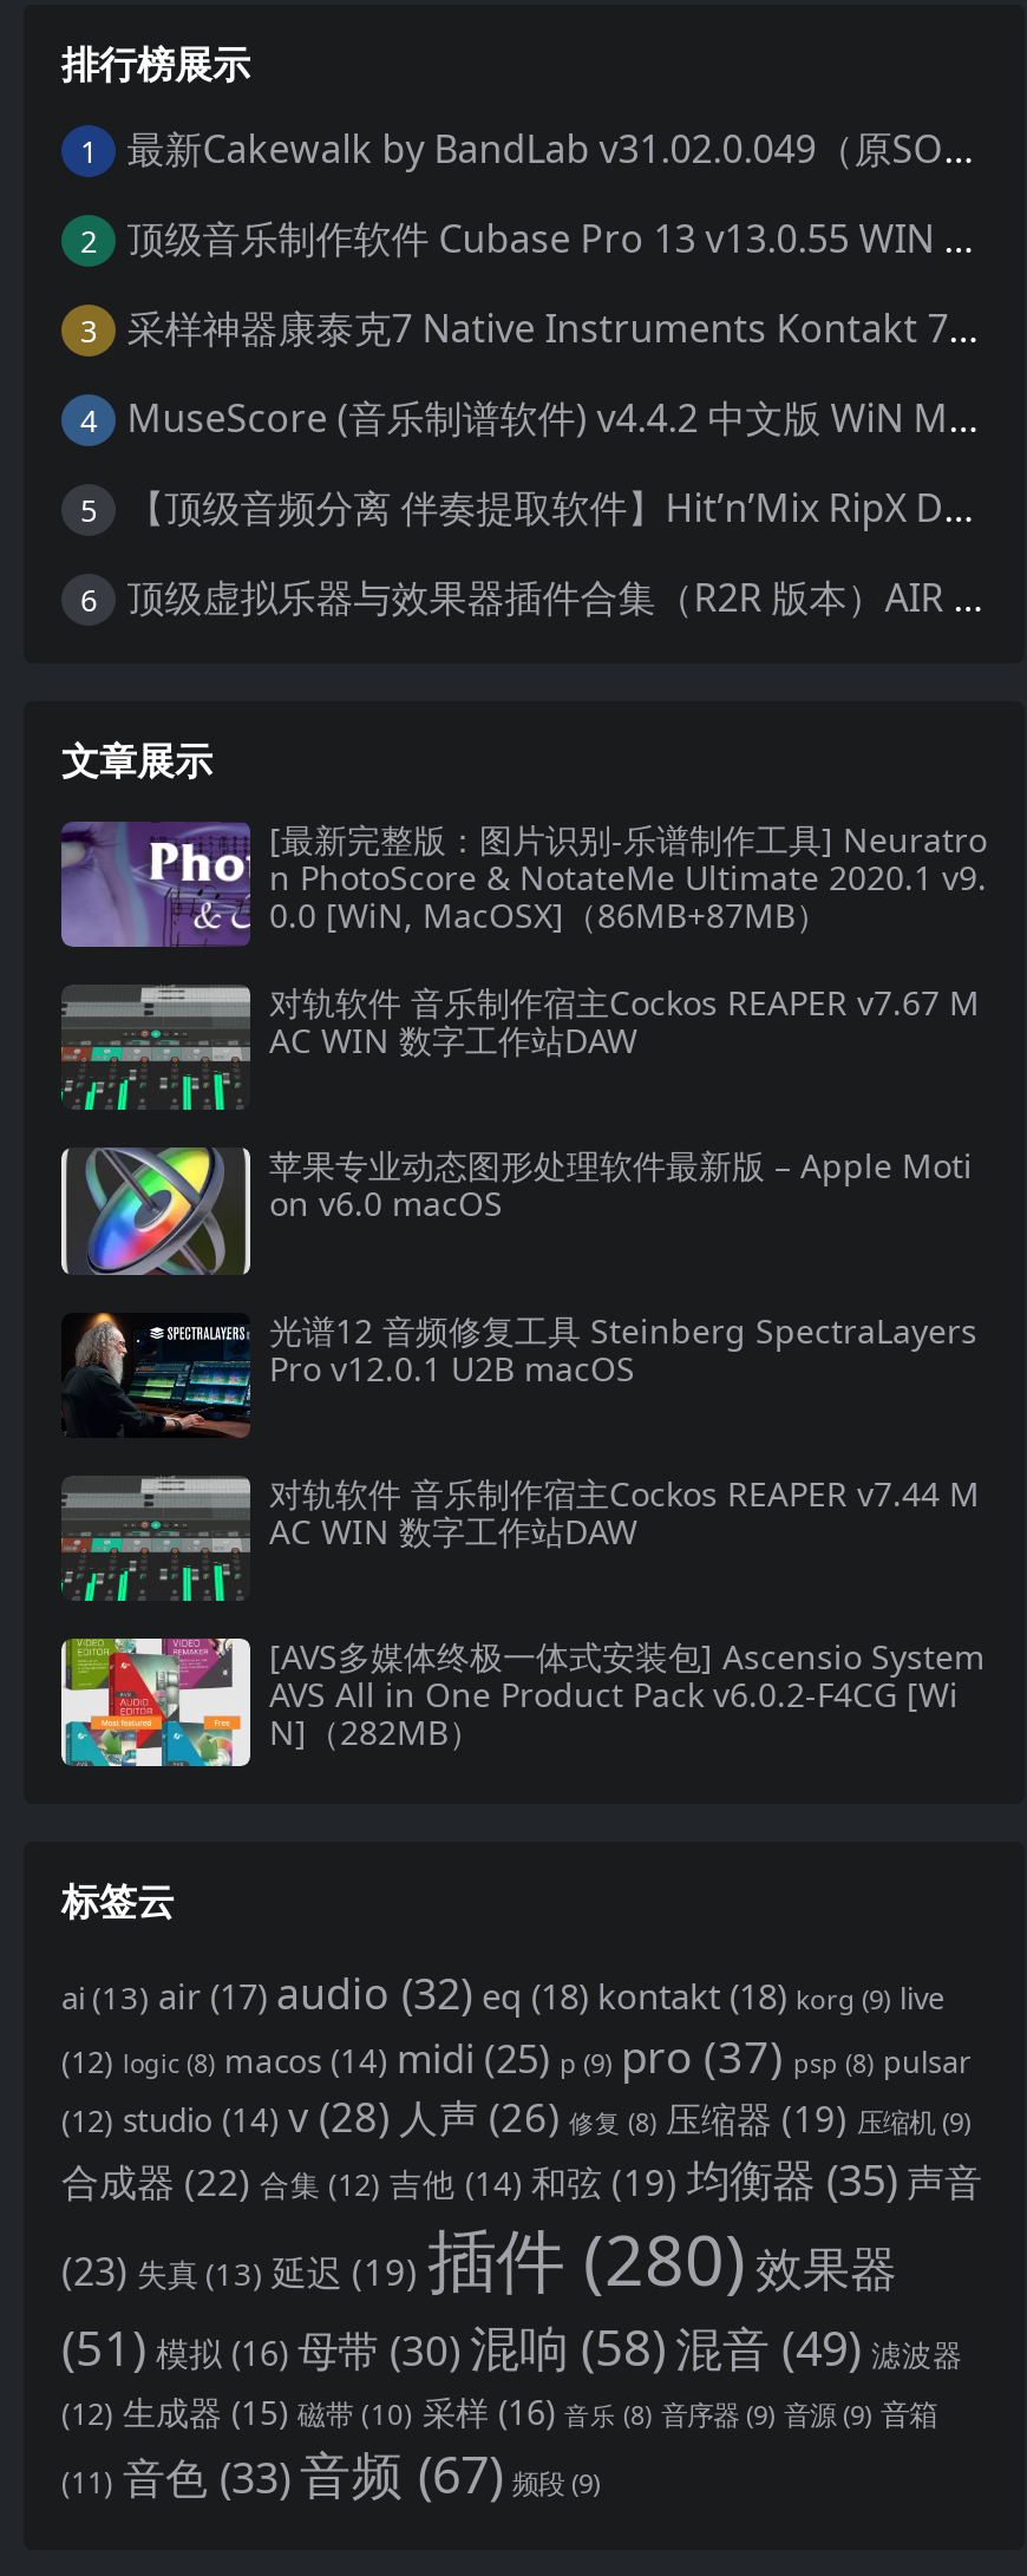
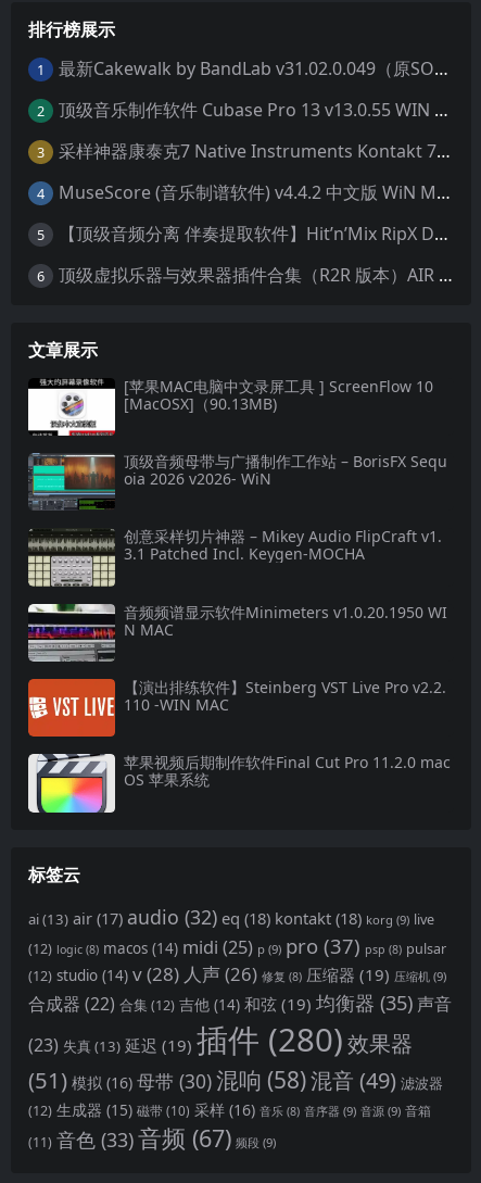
[59,816,987,949] [image] | [最新完整版：图片识别-乐谱制作工具] Neuratro | n PhotoScore & NotateMe Ultimate 2020.1 v9. | 0.0 [WiN, MacOSX]（86MB+87MB） -> [27,375,433,437] [image] | [苹果MAC电脑中文录屏工具 ] ScreenFlow 10 | [MacOSX]（90.13MB)
[61,980,980,1112] [image] | 对轨软件 音乐制作宿主Cockos REAPER v7.67 M | AC WIN 数字工作站DAW -> [29,451,447,511] [image] | 顶级音频母带与广播制作工作站 – BorisFX Sequ | oia 2026 v2026- WiN
[59,1143,973,1275] [image] | 苹果专业动态图形处理软件最新版 – Apple Moti | on v6.0 macOS -> [27,526,442,588] [image] | 创意采样切片神器 – Mikey Audio FlipCraft v1. | 3.1 Patched Incl. Keygen-MOCHA
[61,1307,977,1438] [image] | 光谱12 音频修复工具 Steinberg SpectraLayers | Pro v12.0.1 U2B macOS -> [27,601,447,663] [image] | 音频频谱显示软件Minimeters v1.0.20.1950 WI | N MAC
[59,1471,980,1603] [image] | 对轨软件 音乐制作宿主Cockos REAPER v7.44 M | AC WIN 数字工作站DAW -> [27,677,446,738] [image] | 【演出排练软件】Steinberg VST Live Pro v2.2. | 110 -WIN MAC
[61,1634,985,1768] [image] | [AVS多媒体终极一体式安装包] Ascensio System | AVS All in One Product Pack v6.0.2-F4CG [Wi | N]（282MB） -> [29,752,451,814] [image] | 苹果视频后期制作软件Final Cut Pro 11.2.0 mac | OS 苹果系统

